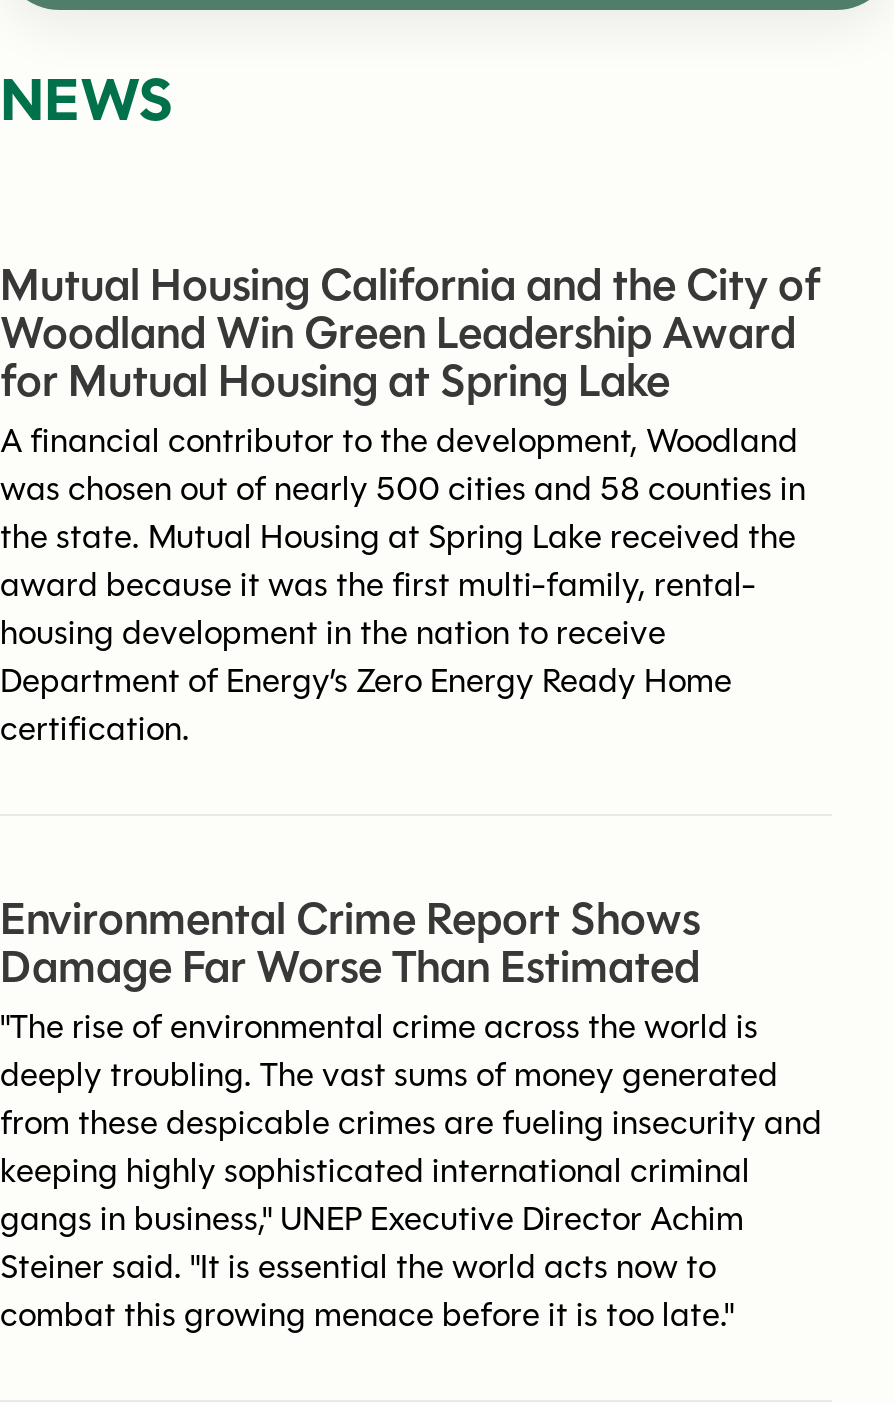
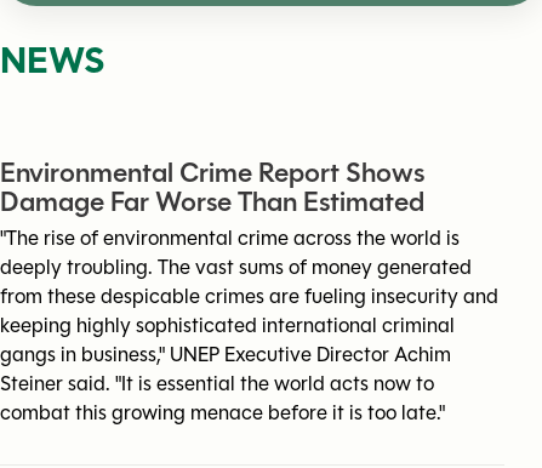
[0,252,820,752] Mutual Housing California and the City of | Woodland Win Green Leadership Award | for Mutual Housing at Spring Lake | A financial contributor to the development, Woodland | was chosen out of nearly 500 cities and 58 counties in | the state. Mutual Housing at Spring Lake received the | award because it was the first multi-family, rental- | housing development in the nation to receive | Department of Energy’s Zero Energy Ready Home | certification. -> none

